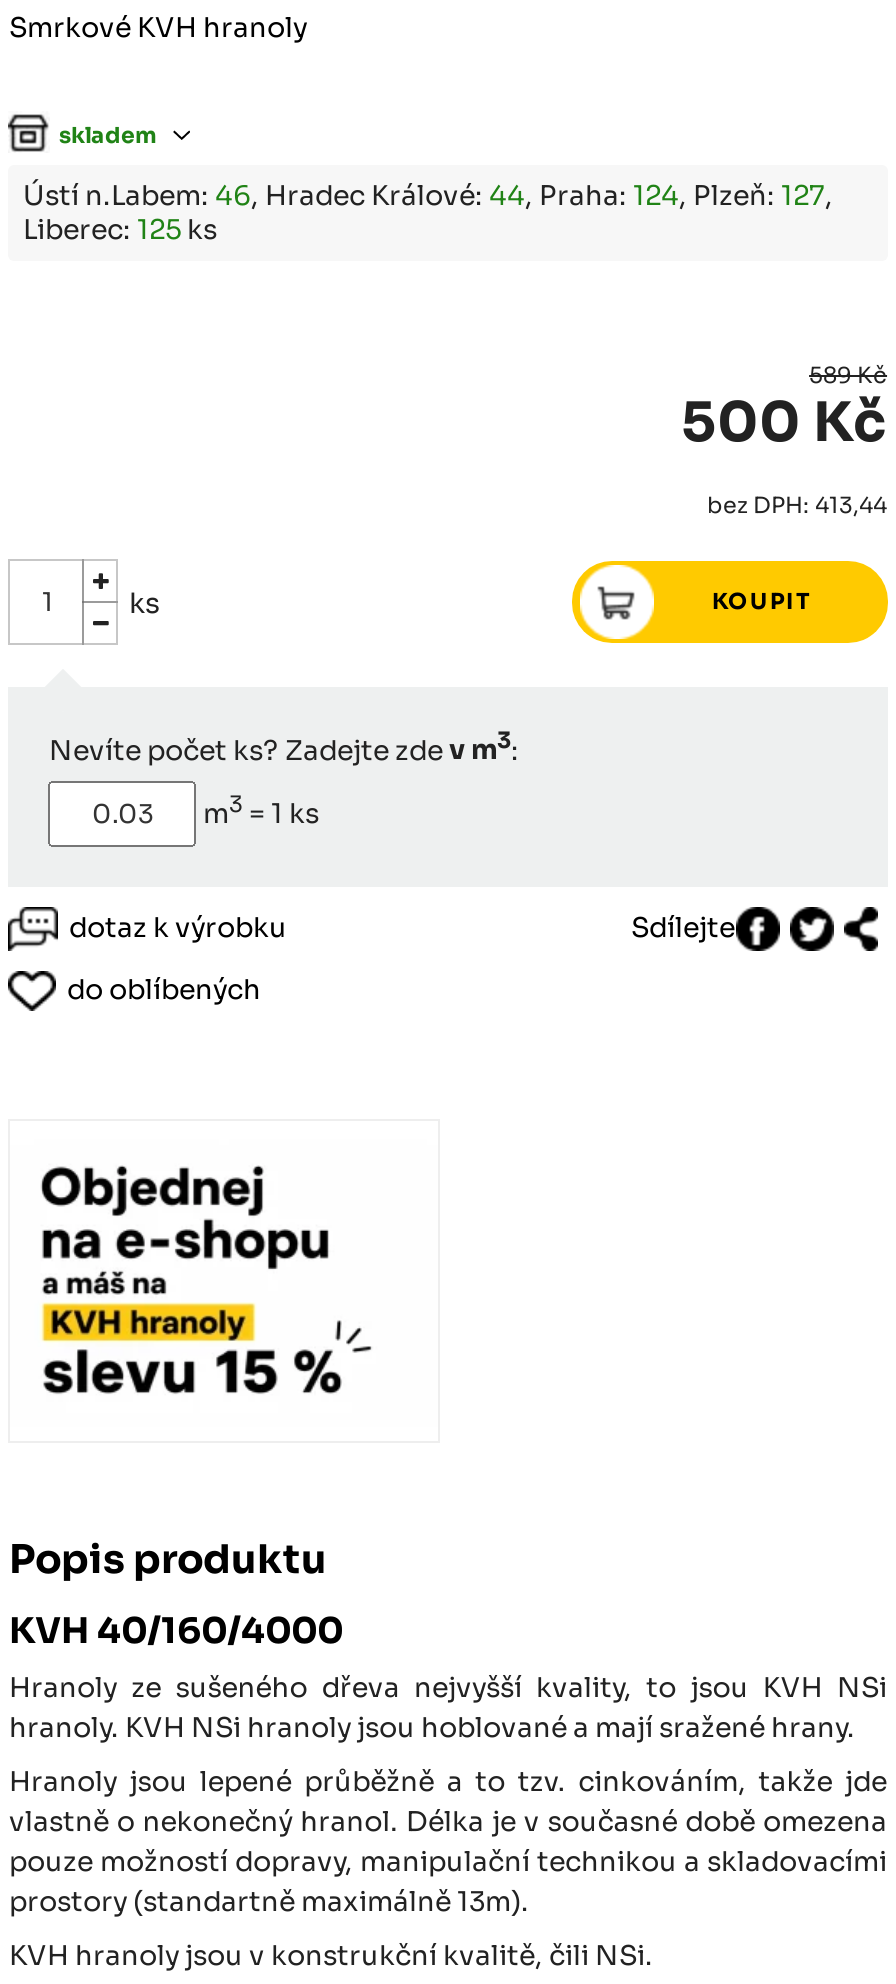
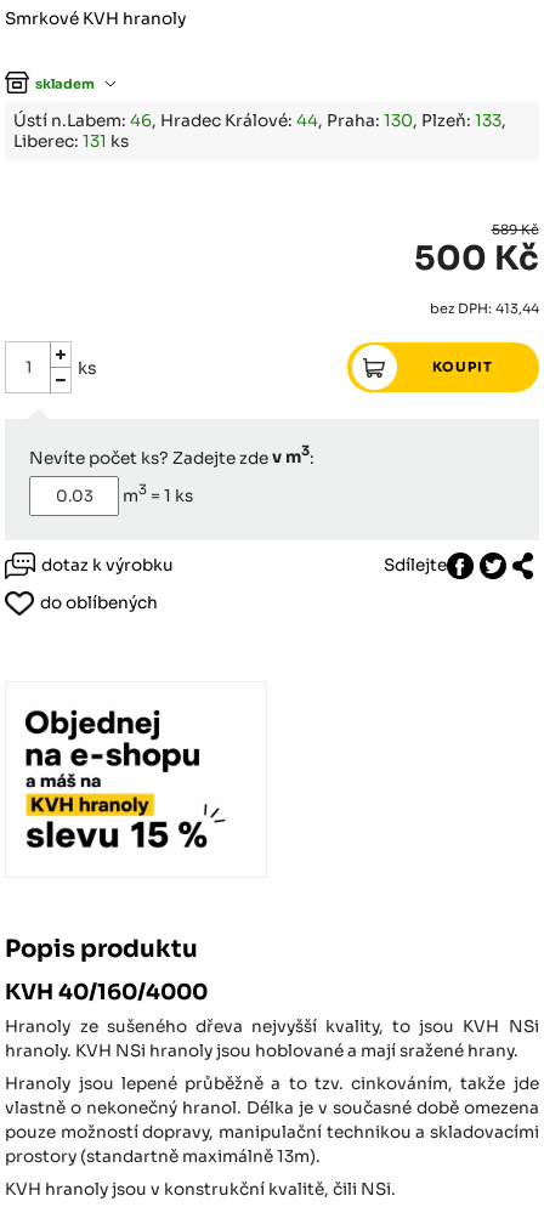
[23,178,833,212] Ústí n.Labem: 46, Hradec Králové: 44, Praha: 124, Plzeň: 127, -> [14,110,507,131] Ústí n.Labem: 46, Hradec Králové: 44, Praha: 130, Plzeň: 133,
[23,212,217,246] Liberec: 125 ks -> [14,131,129,151] Liberec: 131 ks

